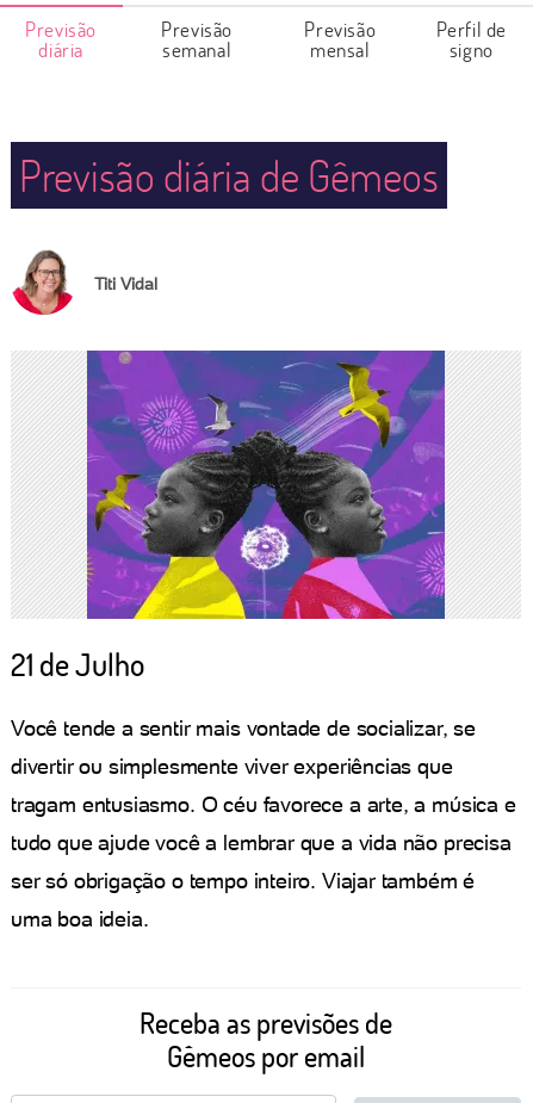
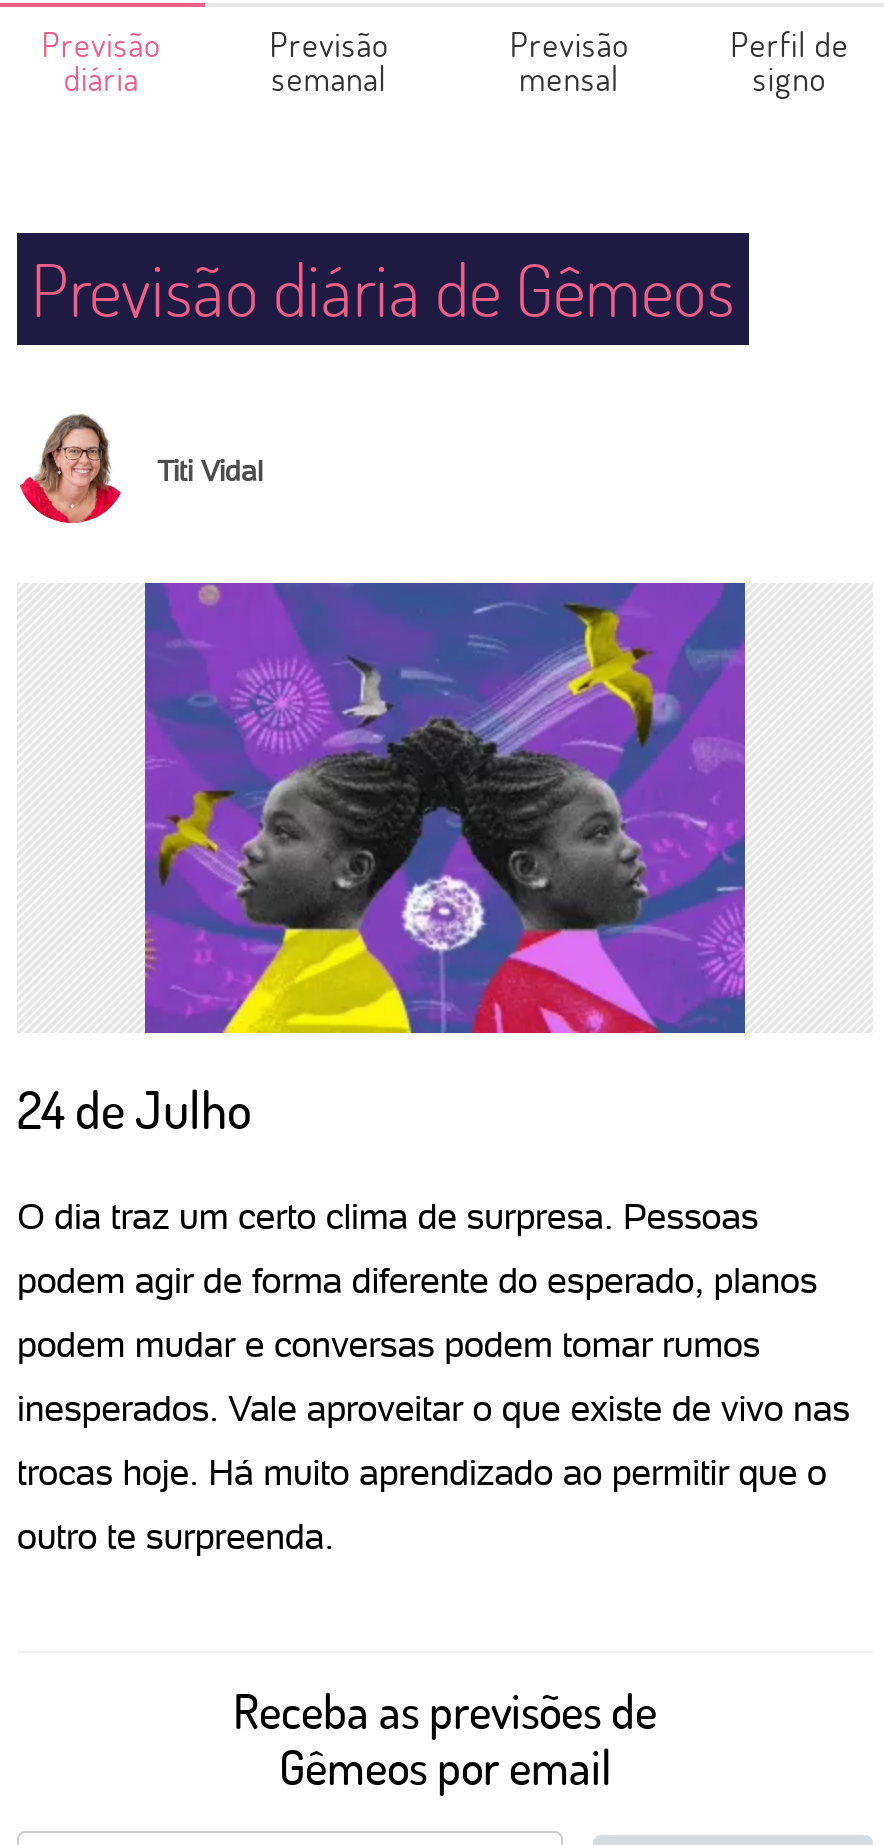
[11,644,144,684] 21 de Julho -> [17,1075,251,1143] 24 de Julho
[11,715,476,741] Você tende a sentir mais vontade de socializar, se -> [17,1195,758,1237] O dia traz um certo clima de surpresa. Pessoas
[11,754,453,779] divertir ou simplesmente viver experiências que -> [17,1259,817,1301] podem agir de forma diferente do esperado, planos
[11,792,516,817] tragam entusiasmo. O céu favorece a arte, a música e -> [17,1323,760,1365] podem mudar e conversas podem tomar rumos
[11,830,511,855] tudo que ajude você a lembrar que a vida não precisa -> [17,1387,850,1429] inesperados. Vale aproveitar o que existe de vivo nas
[11,868,475,893] ser só obrigação o tempo inteiro. Viajar também é -> [17,1451,827,1493] trocas hoje. Há muito aprendizado ao permitir que o
[11,906,148,931] uma boa ideia. -> [17,1515,334,1557] outro te surpreenda.

